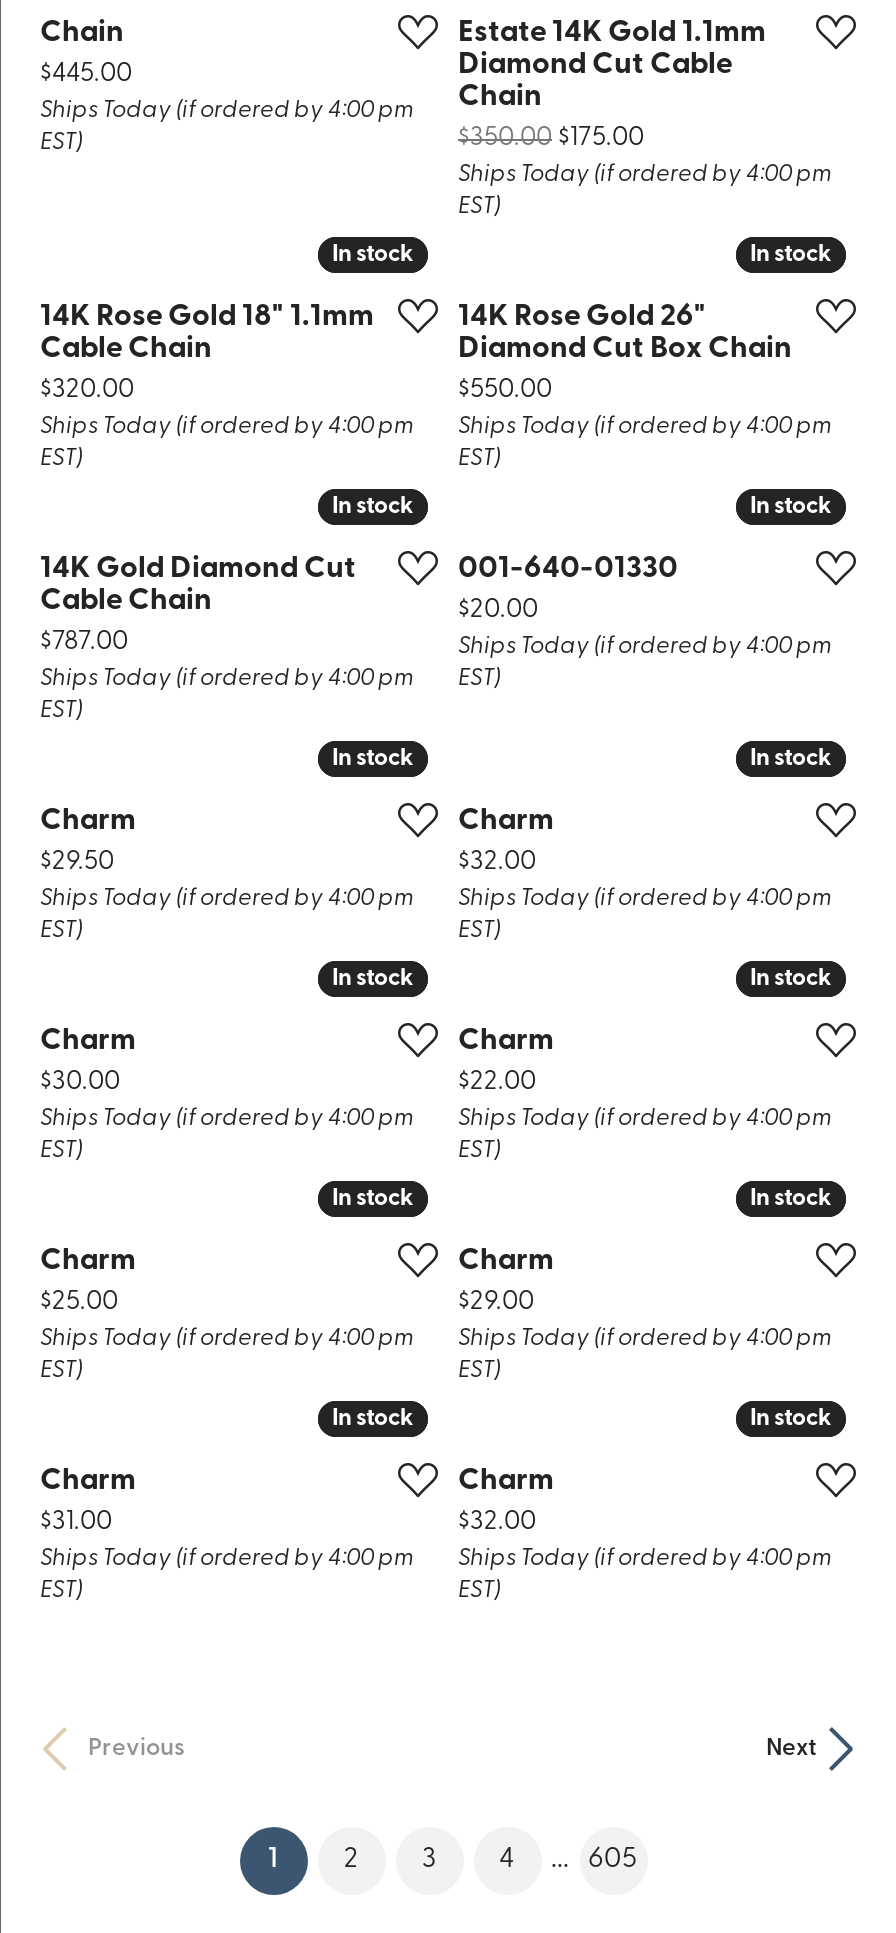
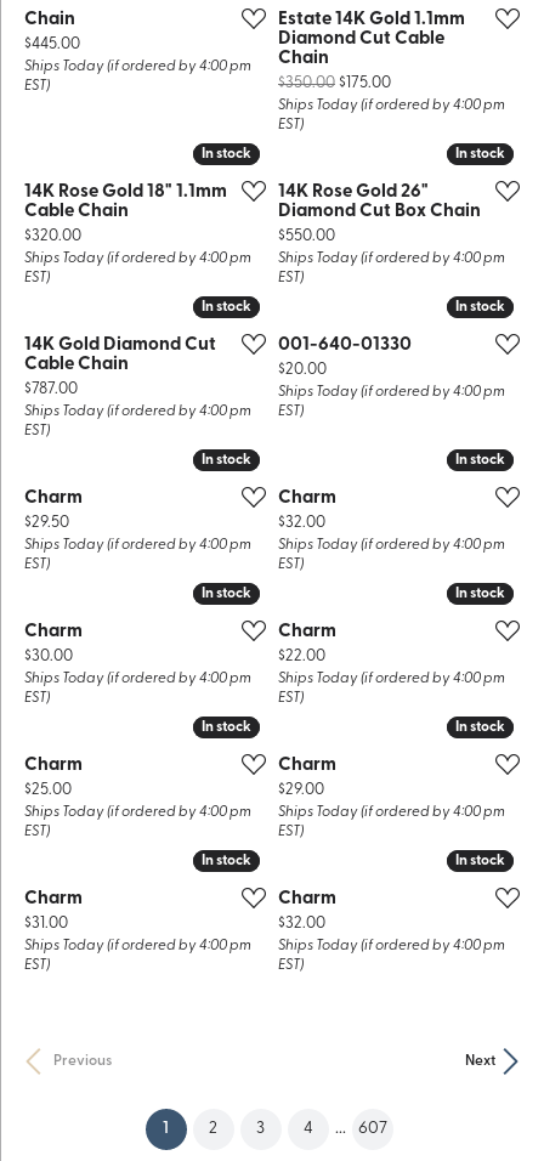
[588,1846,638,1876] 605 -> [358,1120,387,1138] 607

